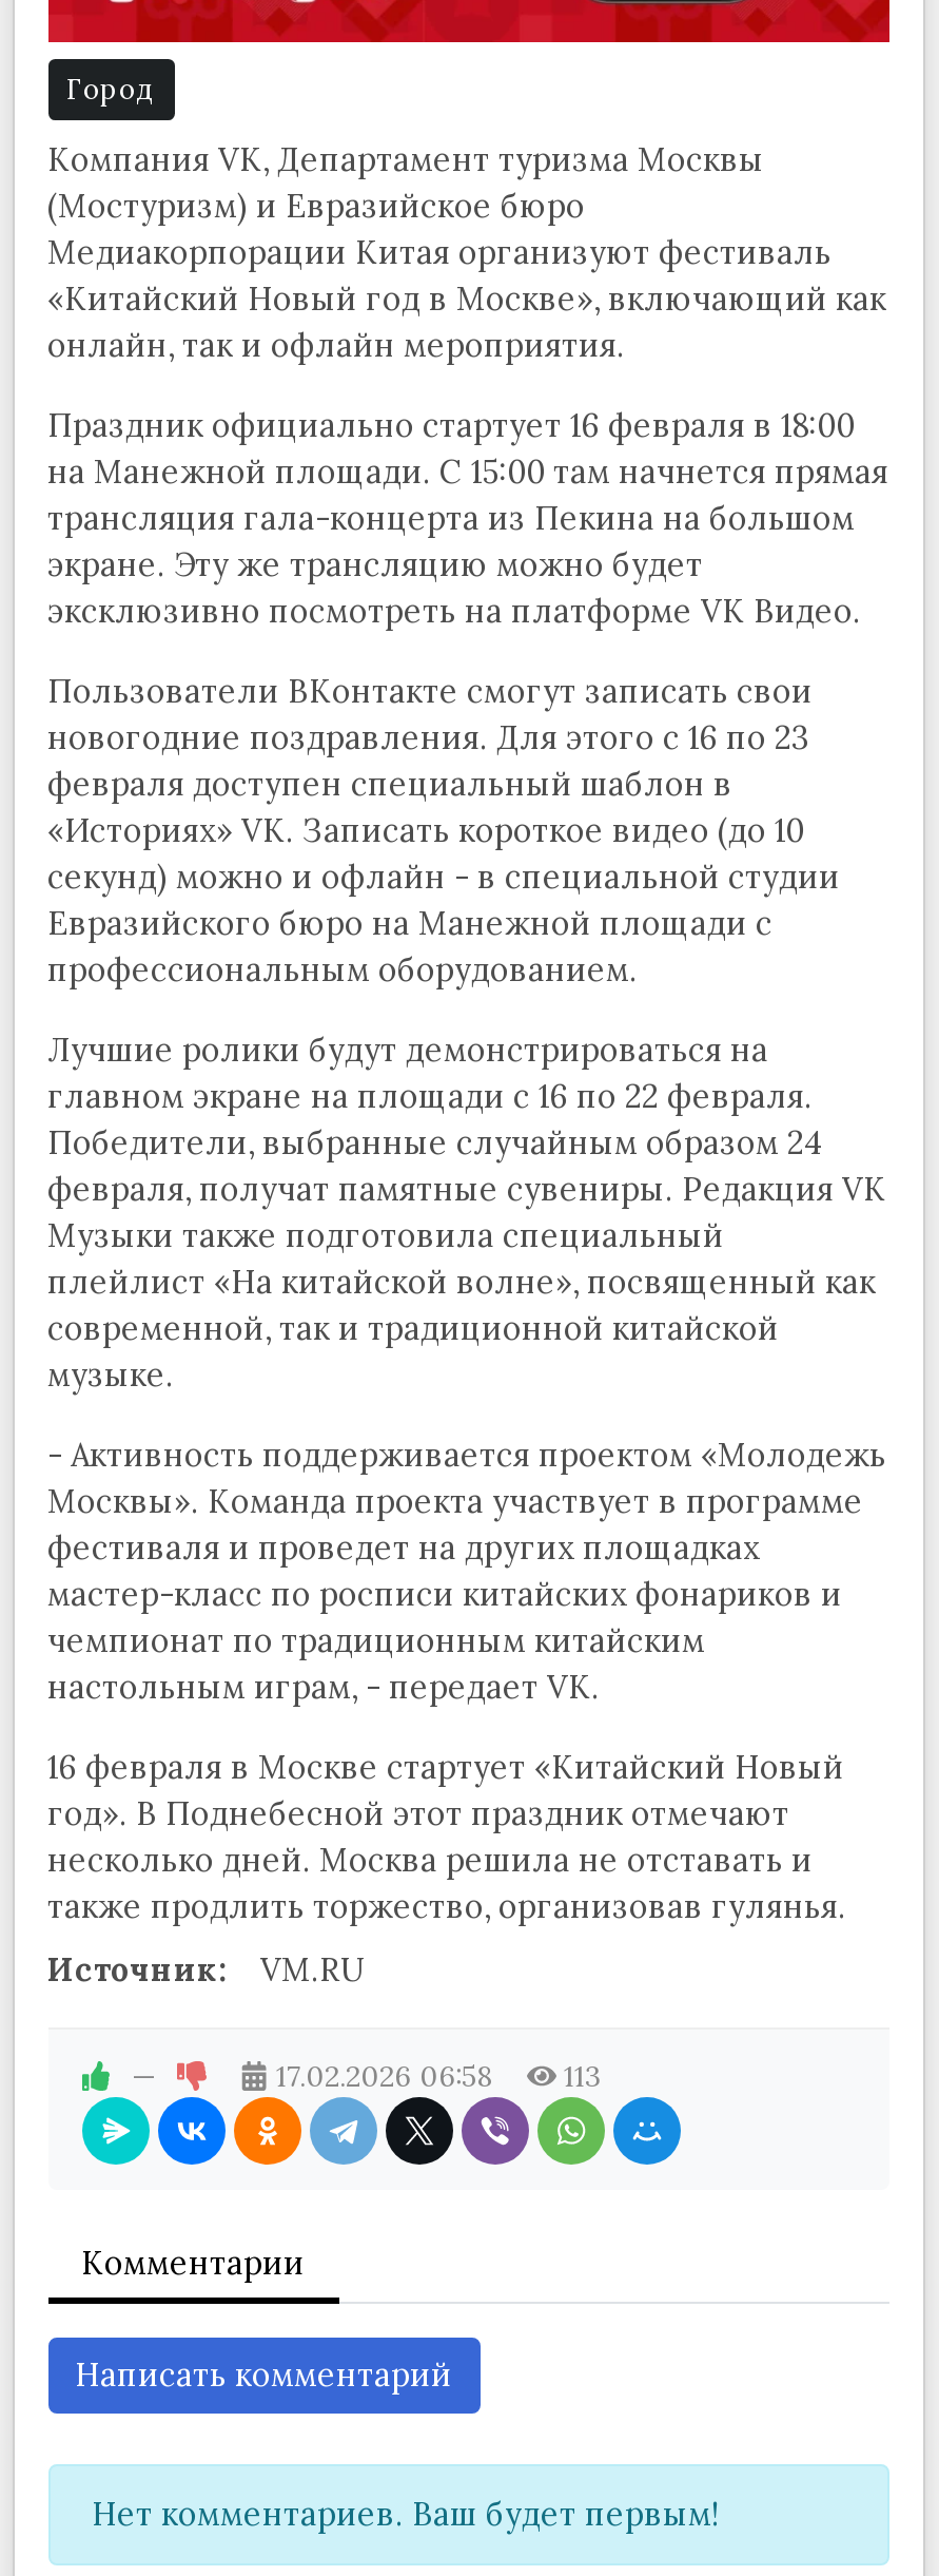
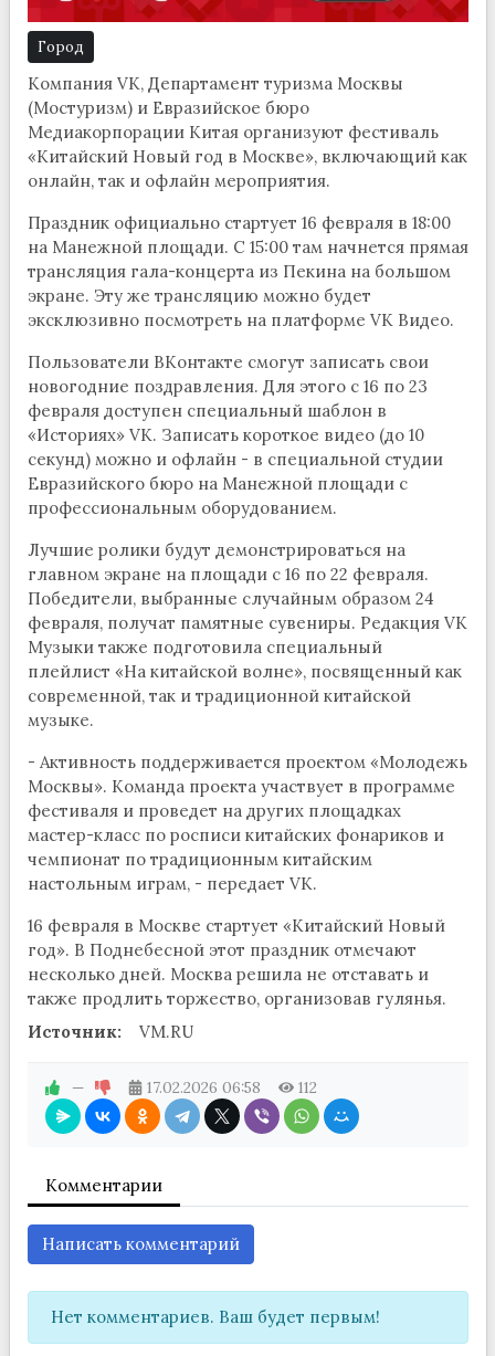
[276,2057,600,2095] 17.02.2026 06:58 113 -> [147,1078,317,1098] 17.02.2026 06:58 112

